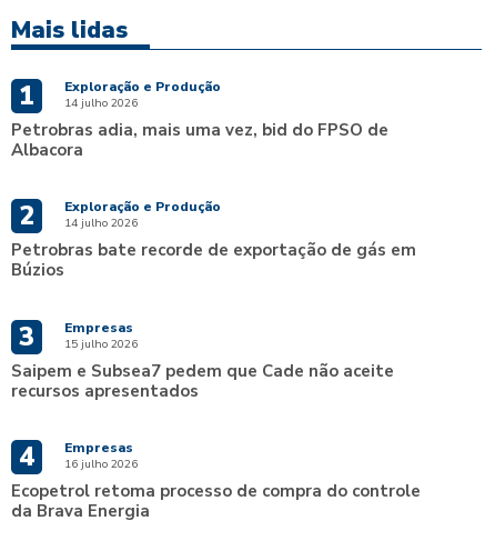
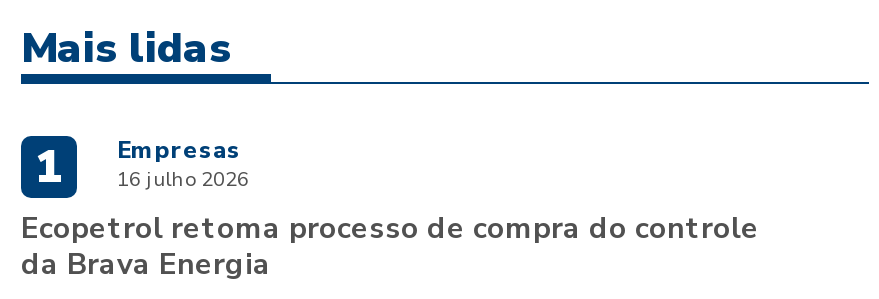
[11,78,416,475] Exploração e Produção | 14 julho 2026 | Petrobras adia, mais uma vez, bid do FPSO de | Albacora | 2 | Exploração e Produção | 14 julho 2026 | Petrobras bate recorde de exportação de gás em | Búzios | 3 | Empresas | 15 julho 2026 | Saipem e Subsea7 pedem que Cade não aceite | recursos apresentados | 4 -> none

